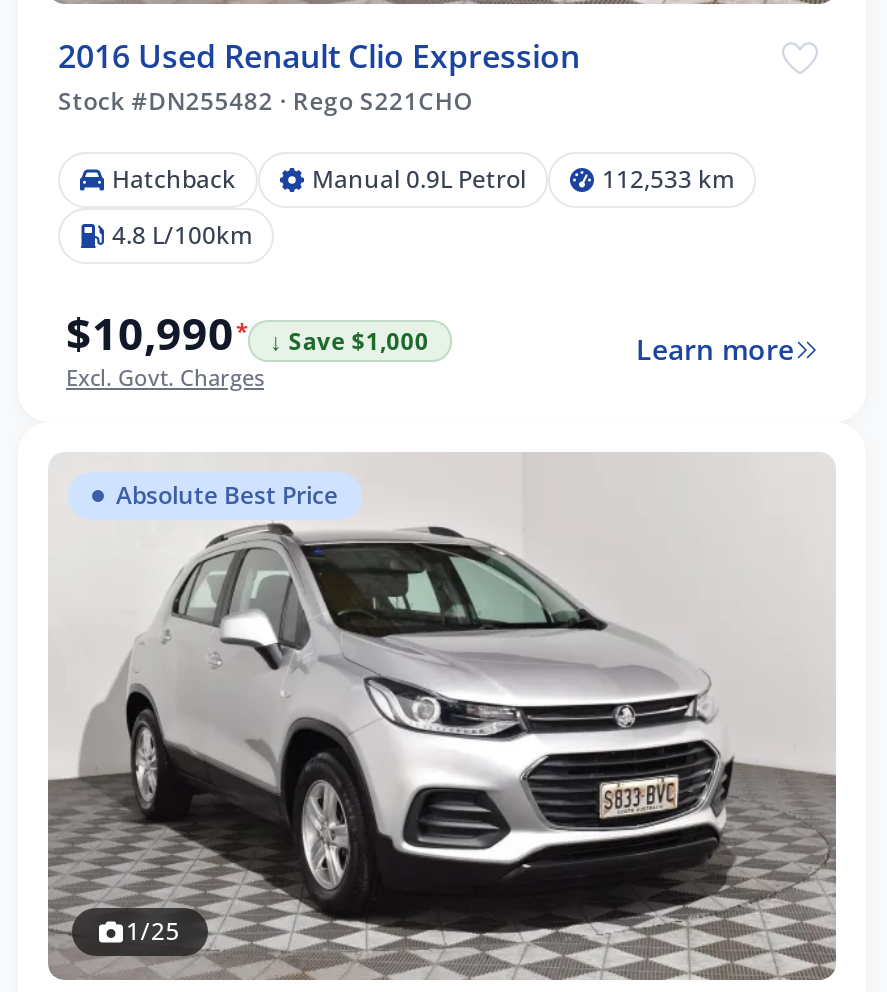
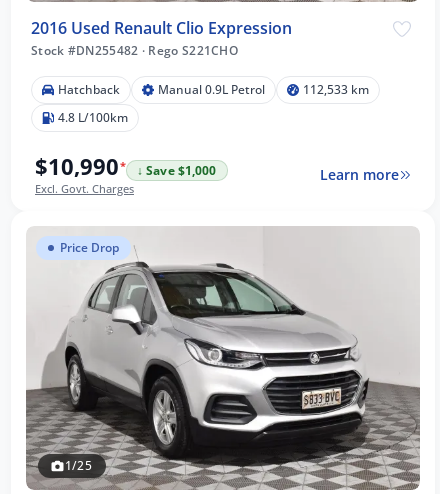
[116,479,338,513] Absolute Best Price -> [60,239,119,256] Price Drop

